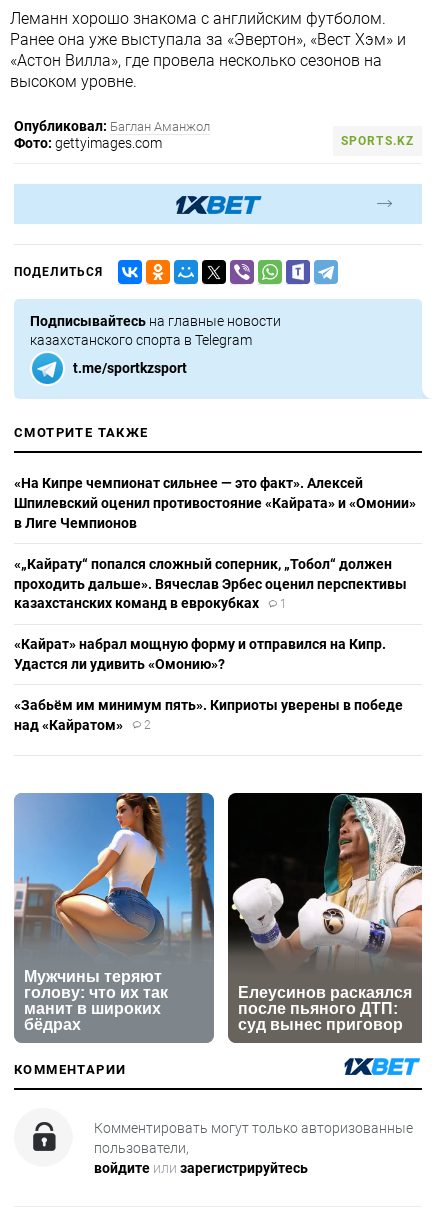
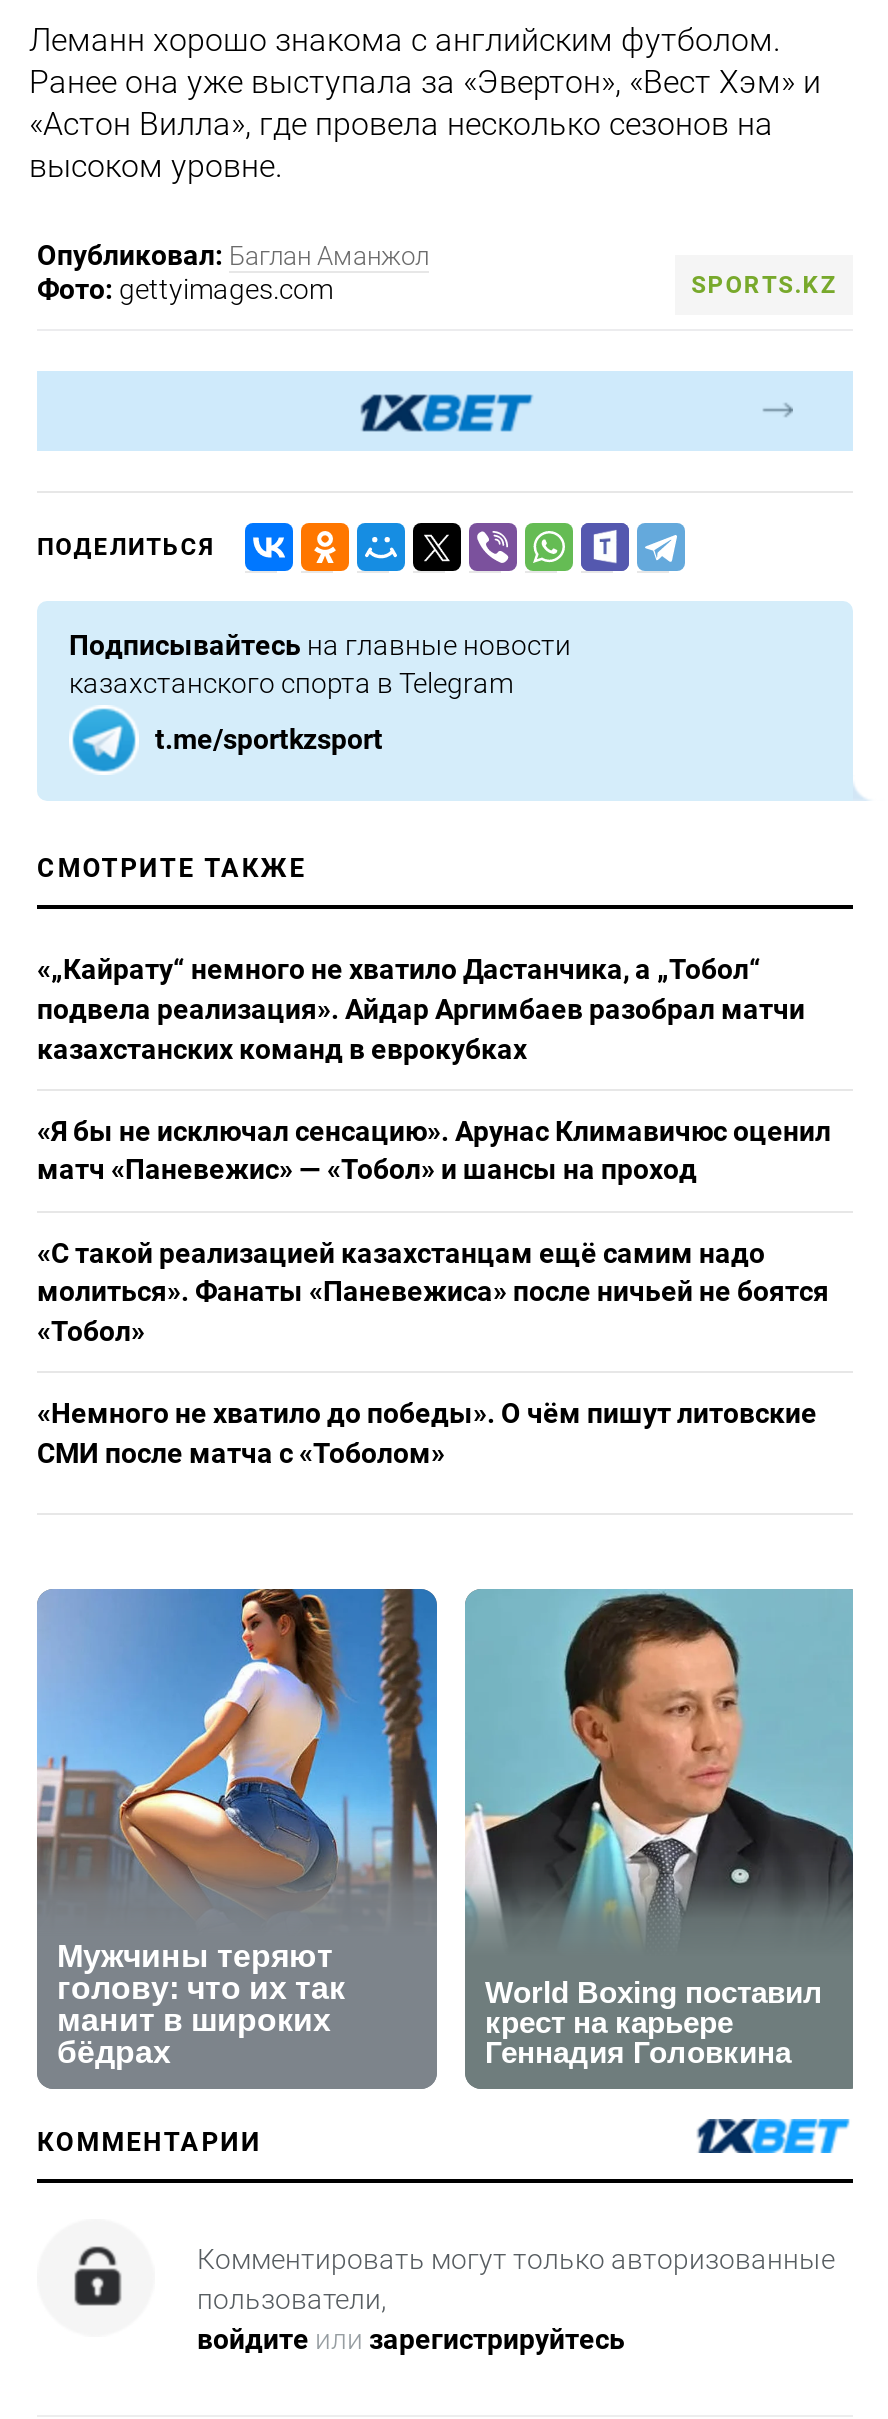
[14,475,416,592] «На Кипре чемпионат сильнее — это факт». Алексей | Шпилевский оценил противостояние «Кайрата» и «Омонии» | в Лиге Чемпионов | «„Кайрату“ попался сложный соперник, „Тобол“ должен | проходить дальше». Вячеслав Эрбес оценил перспективы -> [37,954,805,1025] «„Кайрату“ немного не хватило Дастанчика, а „Тобол“ | подвела реализация». Айдар Аргимбаев разобрал матчи
moved [14,595,259,611] -> [37,1032,527,1064]: казахстанских команд в еврокубках
[280,596,287,610] 1 -> [37,1115,831,1186] «Я бы не исключал сенсацию». Арунас Климавичюс оценил | матч «Паневежис» — «Тобол» и шансы на проход
[14,636,386,672] «Кайрат» набрал мощную форму и отправился на Кипр. | Удастся ли удивить «Омонию»? -> [37,1236,829,1347] «С такой реализацией казахстанцам ещё самим надо | молиться». Фанаты «Паневежиса» после ничьей не боятся | «Тобол»
[14,697,403,733] «Забьём им минимум пять». Киприоты уверены в победе | над «Кайратом» | 2 -> [37,1397,817,1468] «Немного не хватило до победы». О чём пишут литовские | СМИ после матча с «Тоболом»
[227,792,423,1040] [image] -> [463,1587,855,2087] [image]

